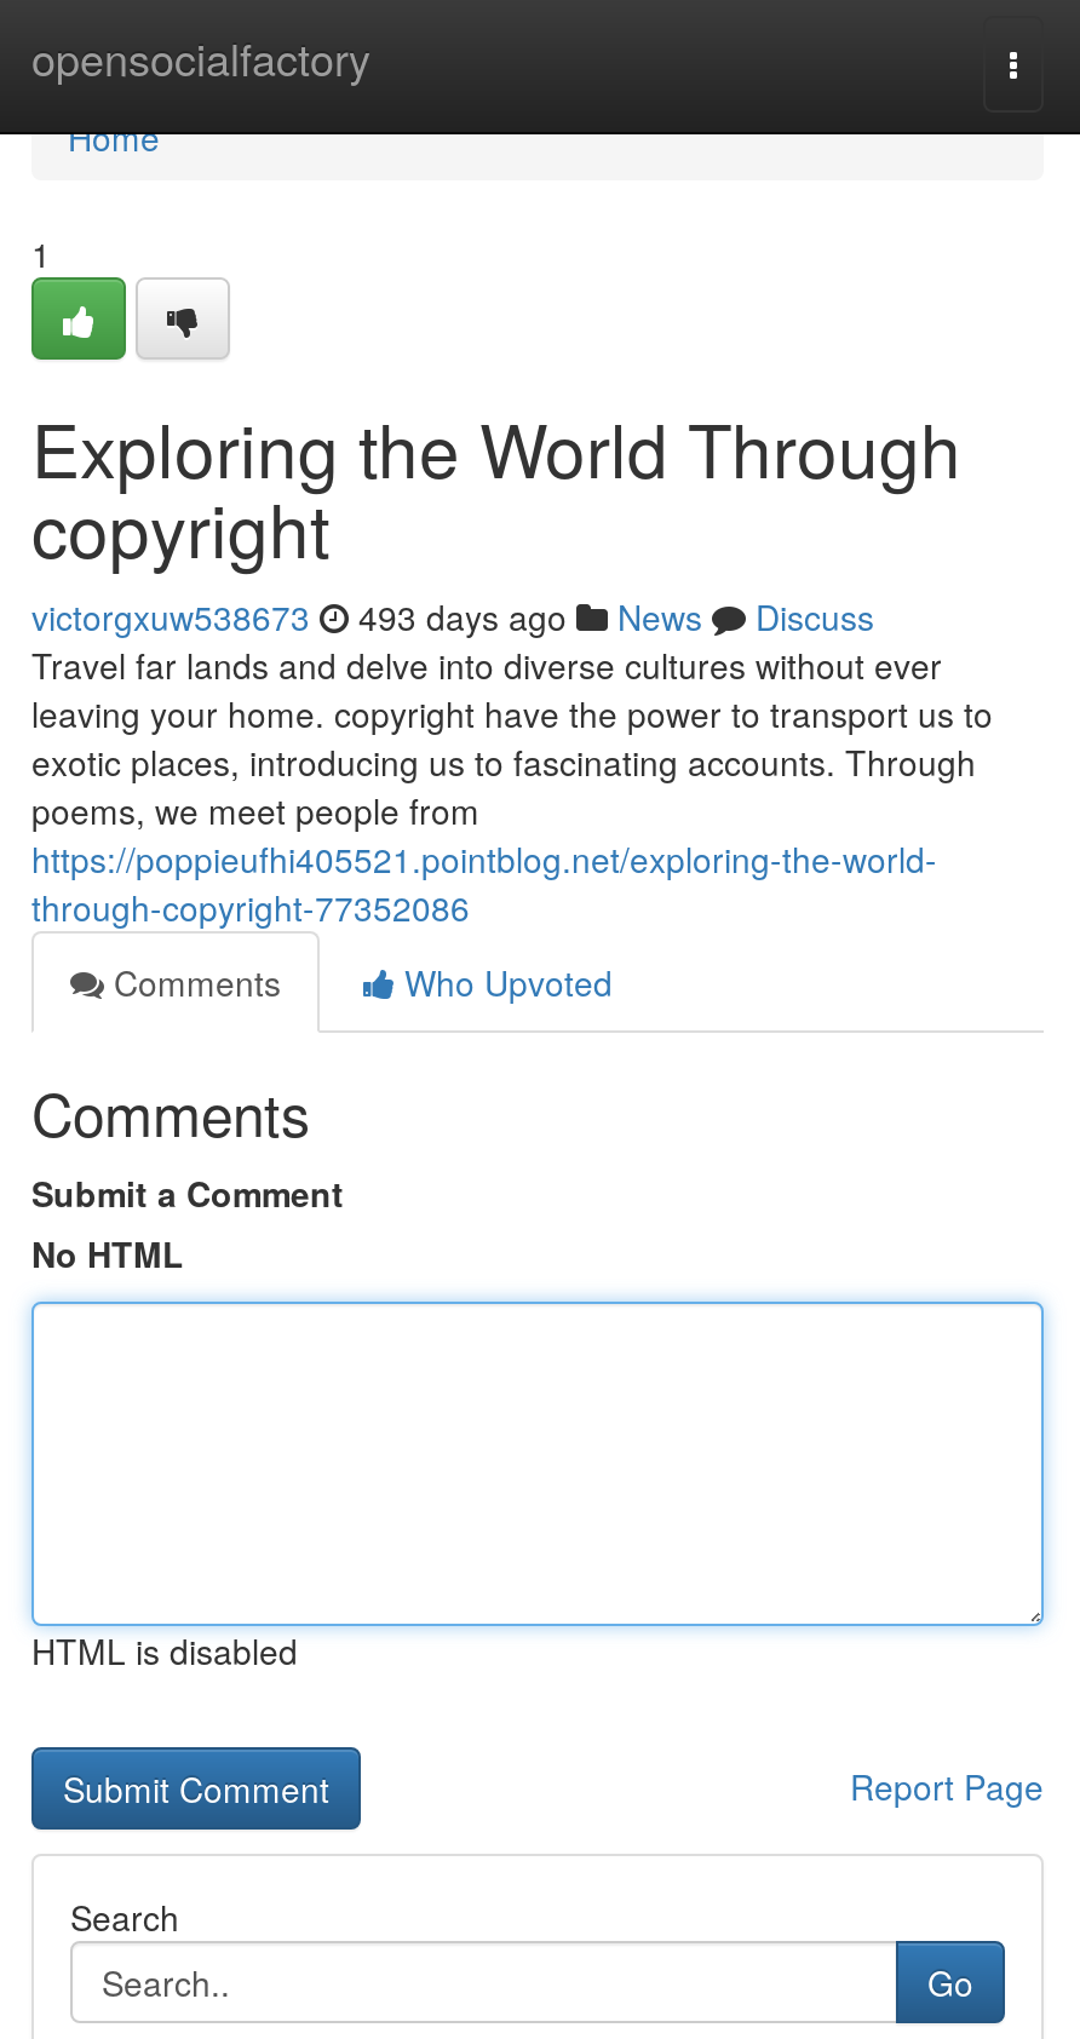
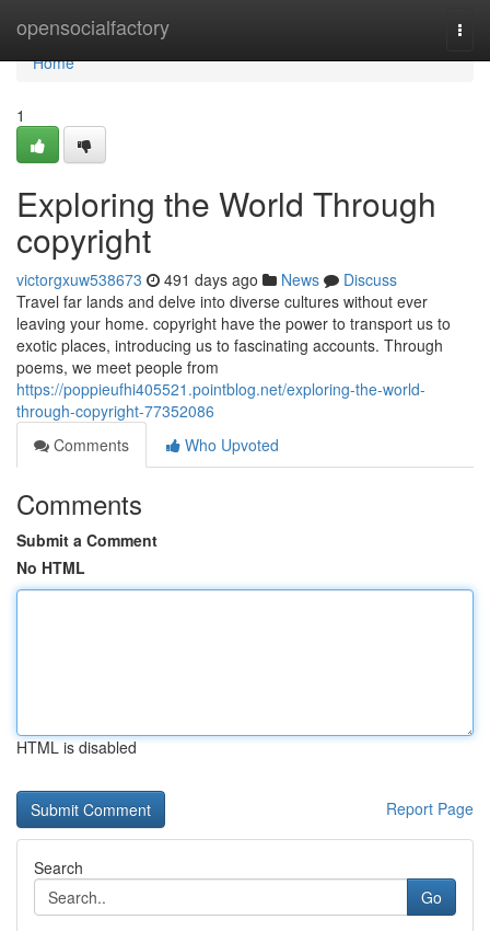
[31,592,874,641] victorgxuw538673 493 days ago News Discuss -> [16,268,397,290] victorgxuw538673 491 days ago News Discuss

